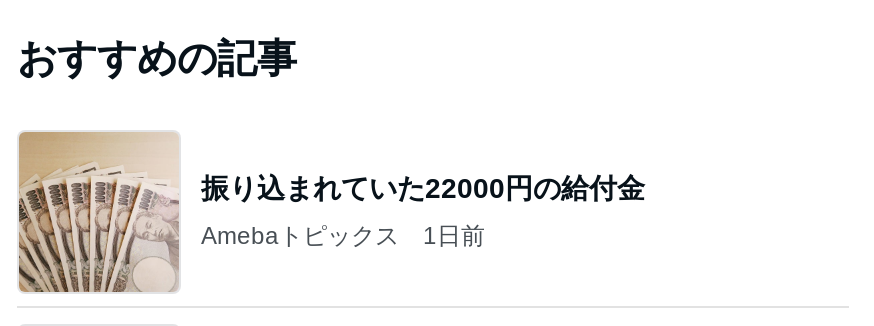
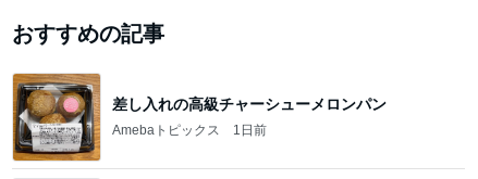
[17,130,645,294] [image] | 振り込まれていた22000円の給付金 -> [13,74,387,162] [image] | 差し入れの高級チャーシューメロンパン

